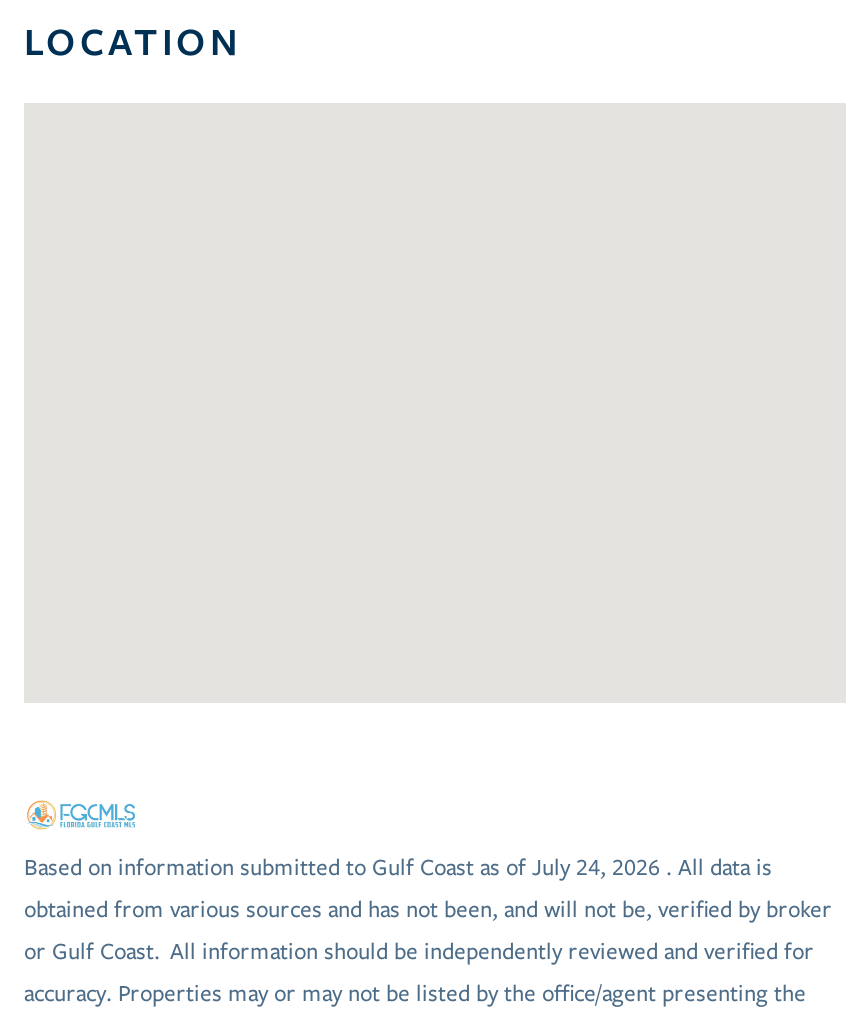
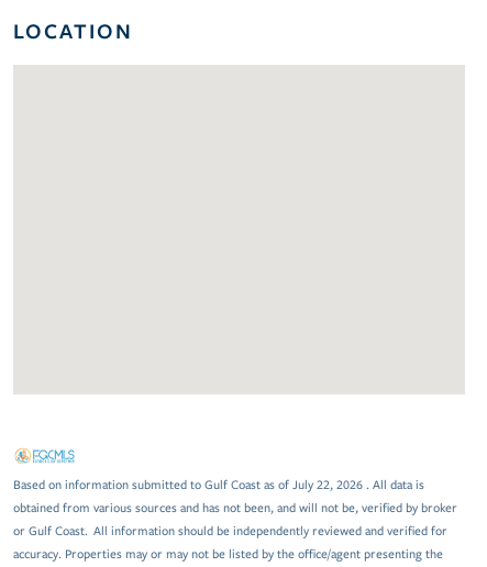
[24,855,772,881] Based on information submitted to Gulf Coast as of July 24, 2026 . All data is -> [13,478,424,492] Based on information submitted to Gulf Coast as of July 22, 2026 . All data is

